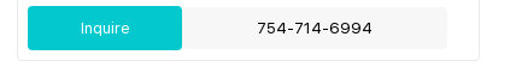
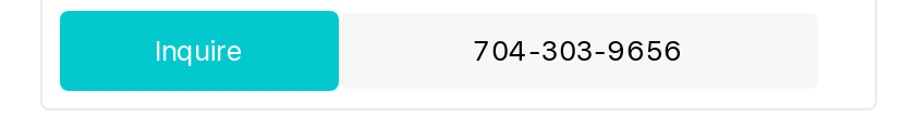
[257,19,372,37] 754-714-6994 -> [474,34,683,67] 704-303-9656

